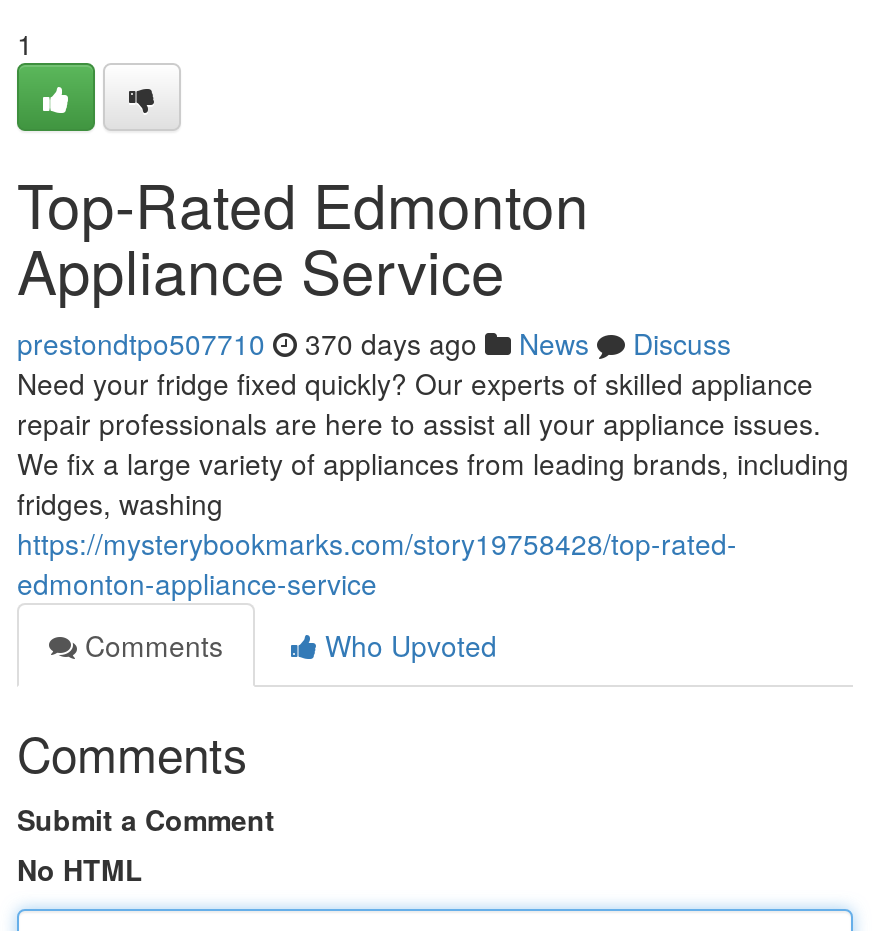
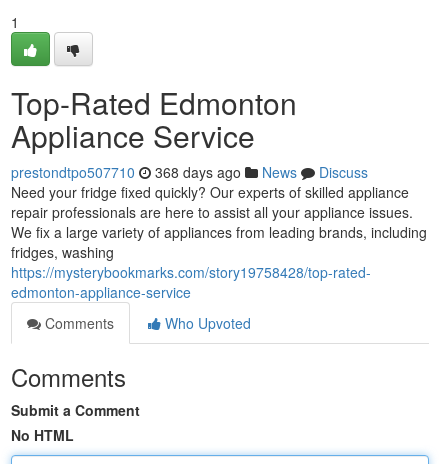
[17,323,731,363] prestondtpo507710 370 days ago News Discuss -> [11,162,368,182] prestondtpo507710 368 days ago News Discuss

